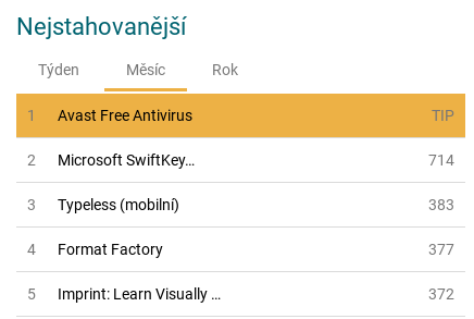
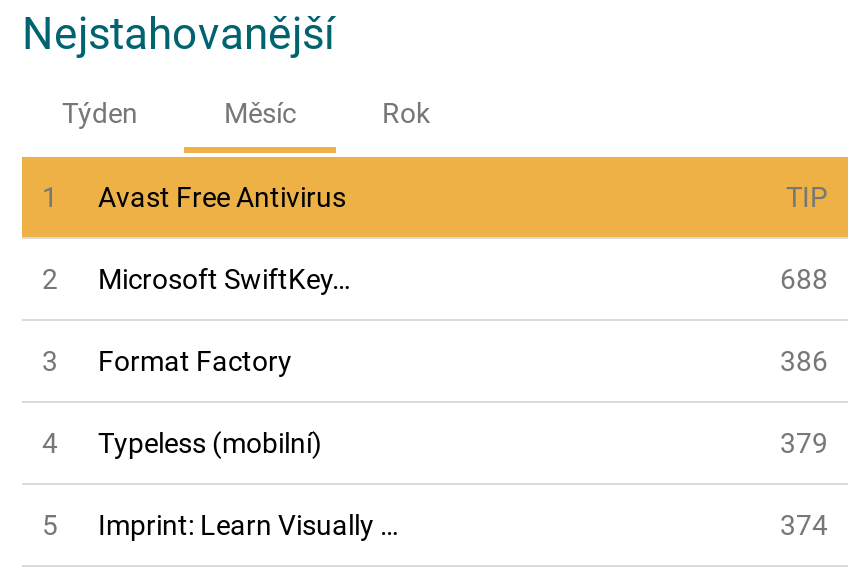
[428,151,454,169] 714 -> [780,263,828,295] 688
moved [58,196,179,213] -> [98,427,322,459]: Typeless (mobilní)
[428,196,454,258] 383 | 377 -> [780,427,828,459] 379
none -> [780,345,828,377] 386
moved [27,240,163,258] -> [42,345,292,459]: 4 | Format Factory
[428,285,454,302] 372 -> [780,509,828,541] 374

